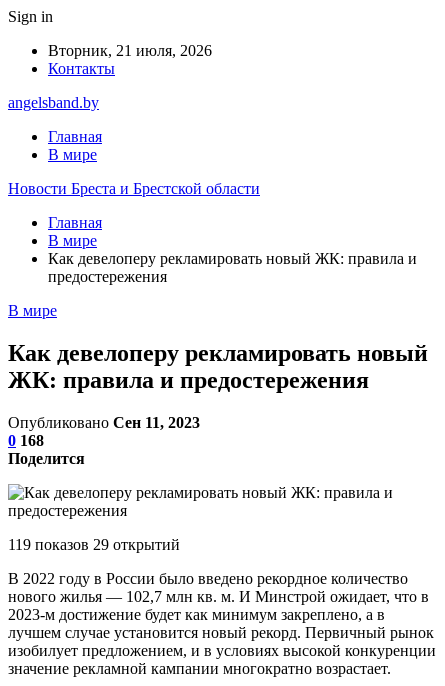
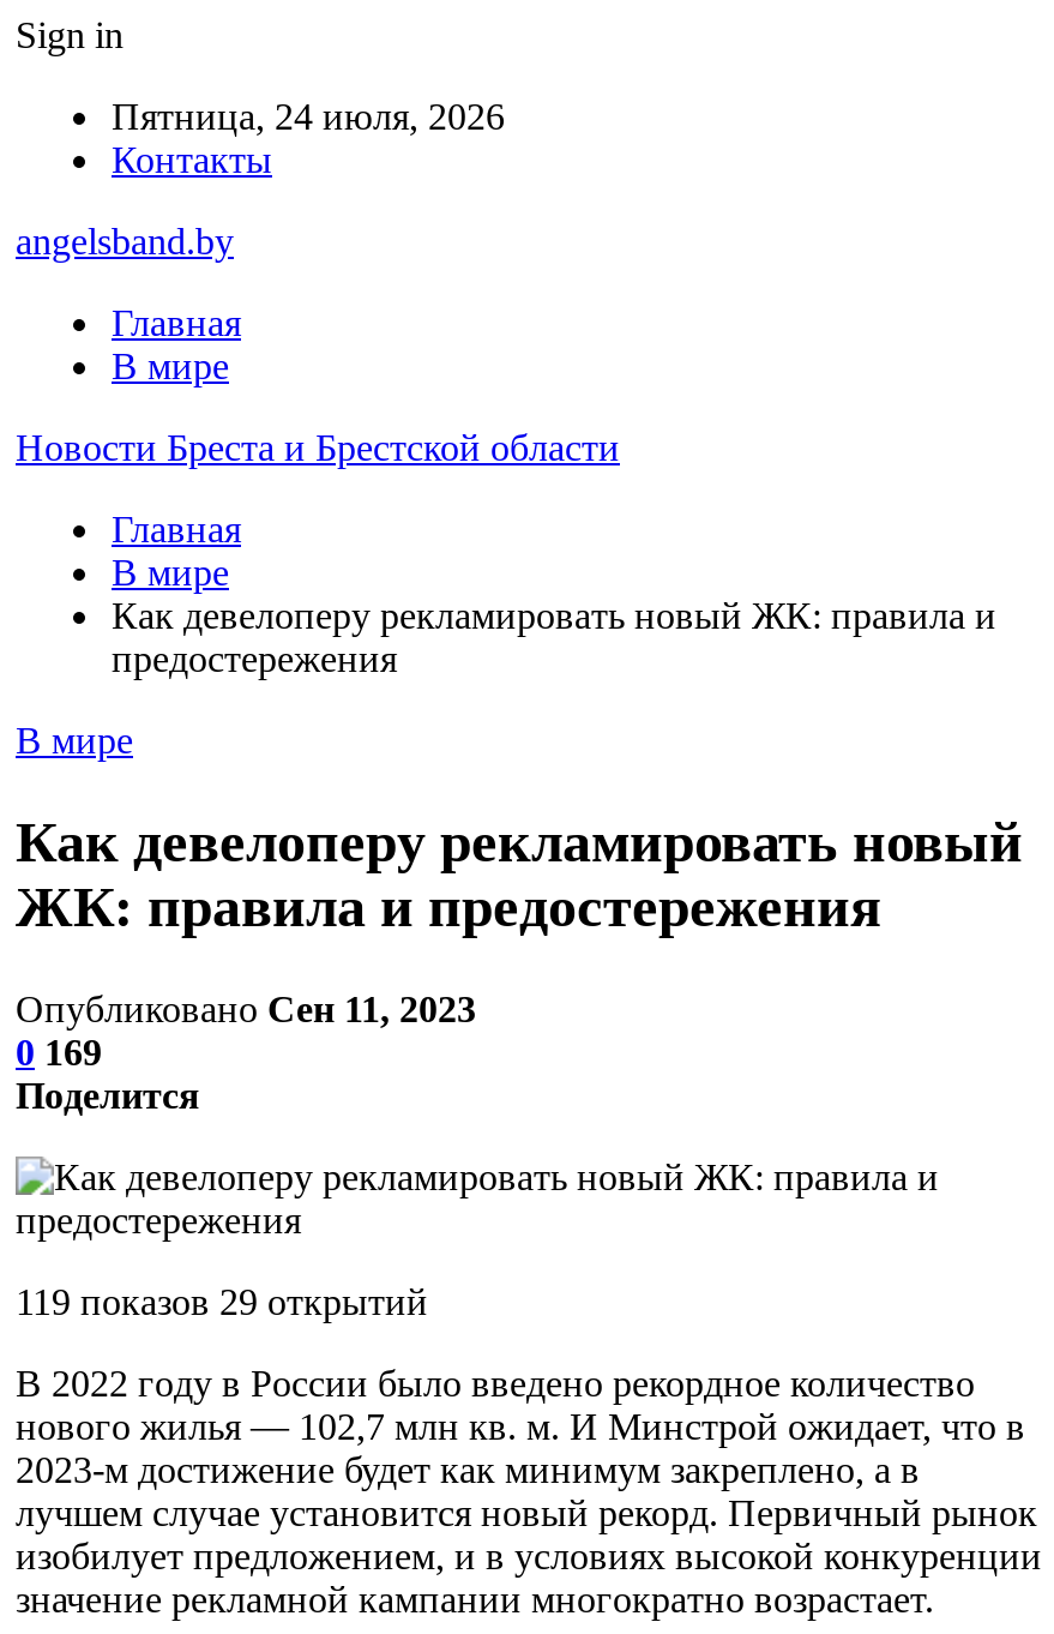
[48,42,212,59] Вторник, 21 июля, 2026 -> [112,96,505,137] Пятница, 24 июля, 2026
[8,432,44,449] 0 168 -> [16,1031,102,1072] 0 169

